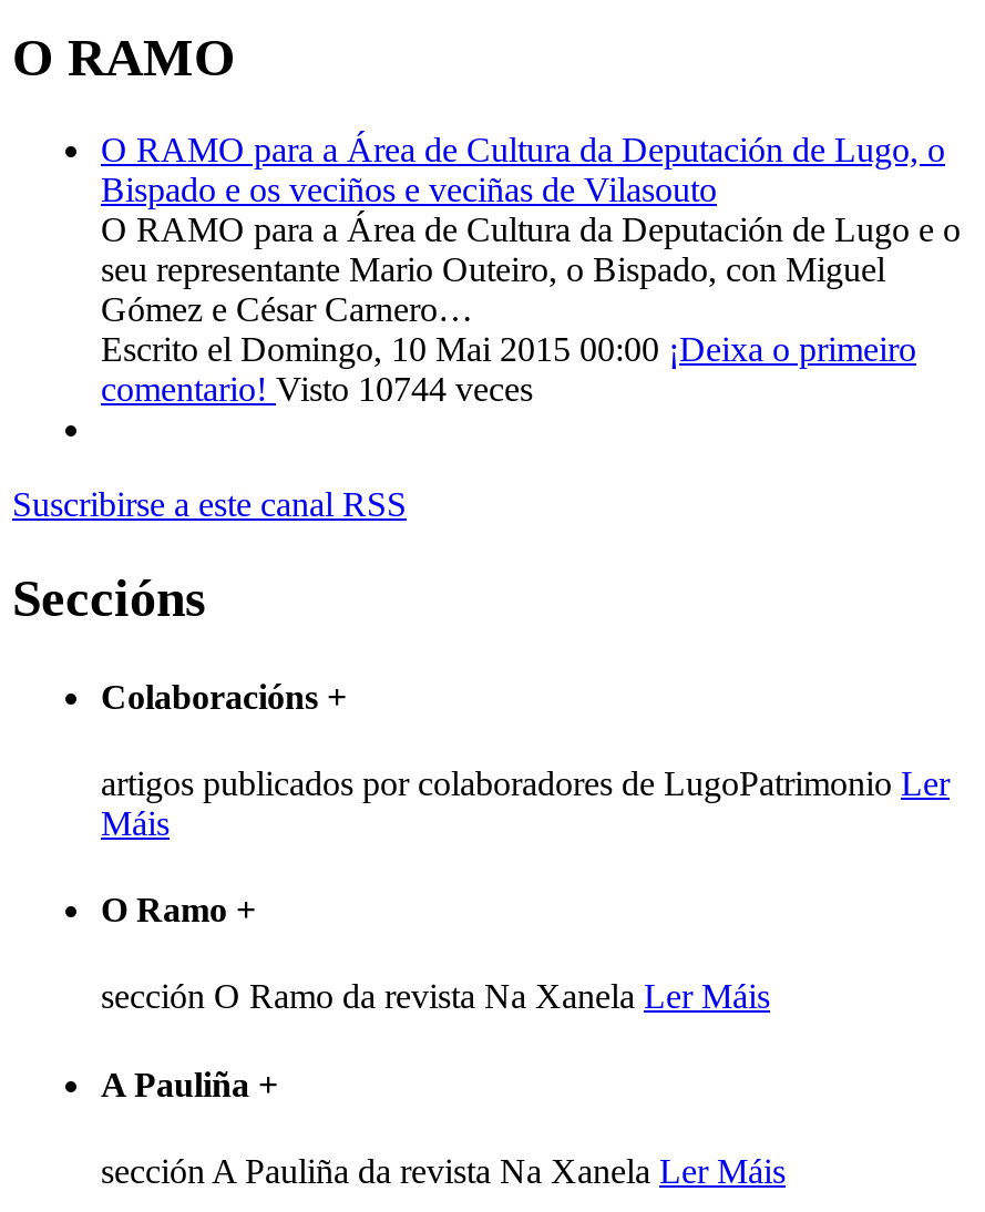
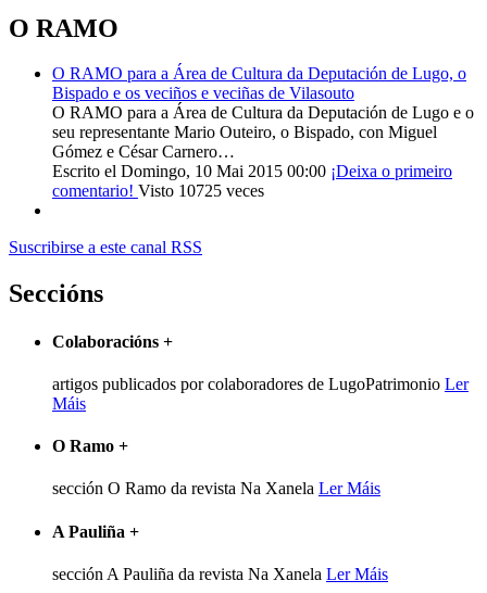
[101,371,533,409] comentario! Visto 10744 veces -> [52,182,264,200] comentario! Visto 10725 veces

